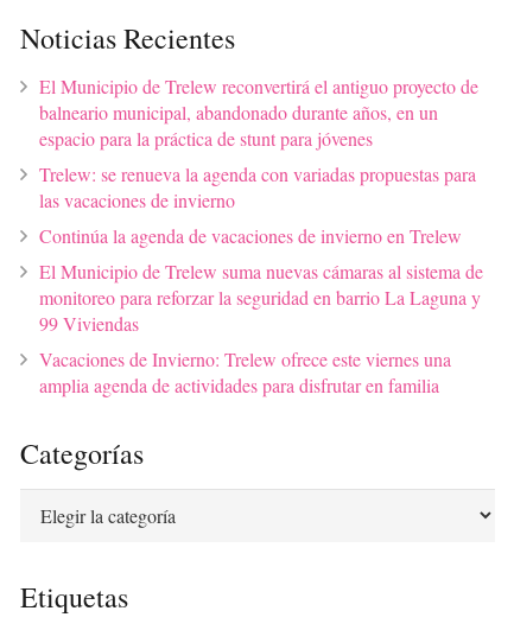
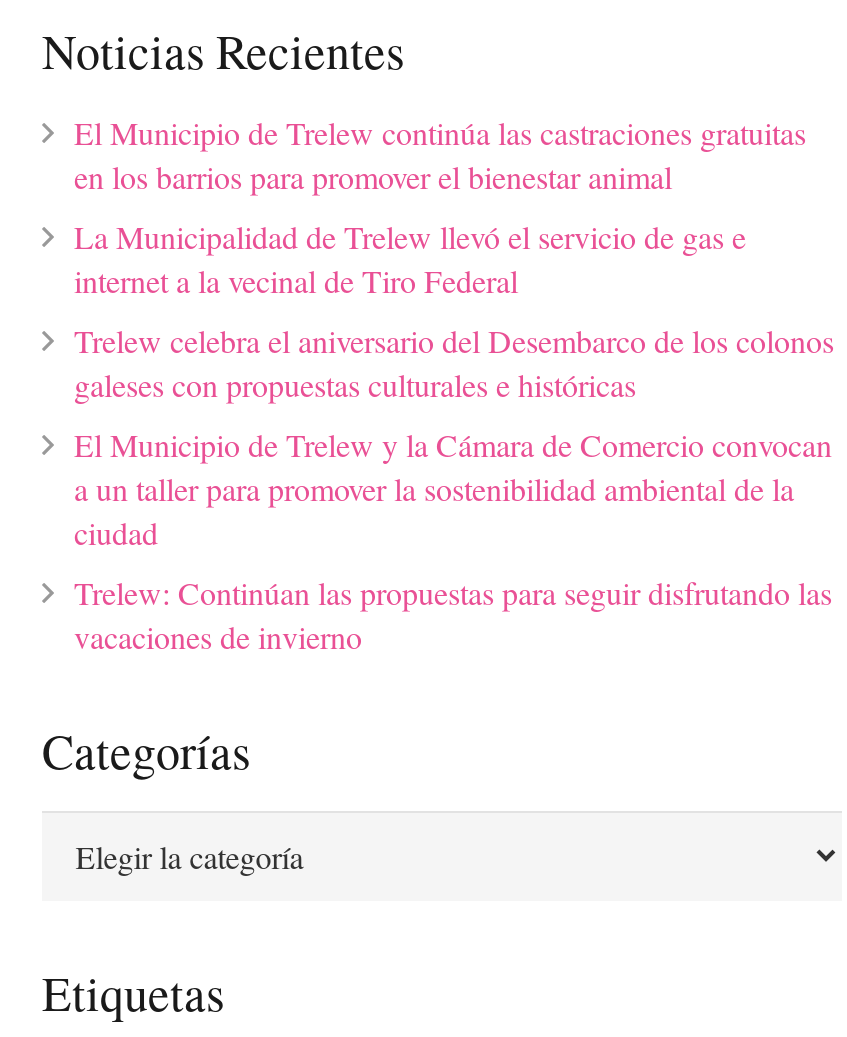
[39,74,483,398] El Municipio de Trelew reconvertirá el antiguo proyecto de | balneario municipal, abandonado durante años, en un | espacio para la práctica de stunt para jóvenes | Trelew: se renueva la agenda con variadas propuestas para | las vacaciones de invierno | Continúa la agenda de vacaciones de invierno en Trelew | El Municipio de Trelew suma nuevas cámaras al sistema de | monitoreo para reforzar la seguridad en barrio La Laguna y | 99 Viviendas | Vacaciones de Invierno: Trelew ofrece este viernes una | amplia agenda de actividades para disfrutar en familia -> [74,111,834,657] El Municipio de Trelew continúa las castraciones gratuitas | en los barrios para promover el bienestar animal | La Municipalidad de Trelew llevó el servicio de gas e | internet a la vecinal de Tiro Federal | Trelew celebra el aniversario del Desembarco de los colonos | galeses con propuestas culturales e históricas | El Municipio de Trelew y la Cámara de Comercio convocan | a un taller para promover la sostenibilidad ambiental de la | ciudad | Trelew: Continúan las propuestas para seguir disfrutando las | vacaciones de invierno

